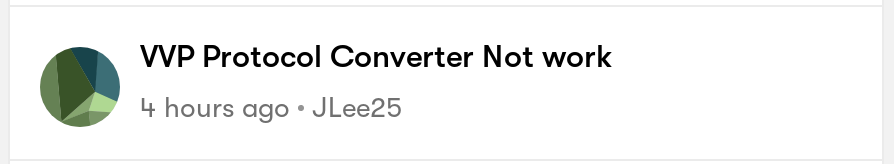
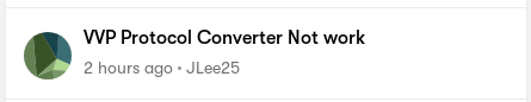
[140,91,402,123] 4 hours ago JLee25 -> [84,58,240,77] 2 hours ago JLee25

